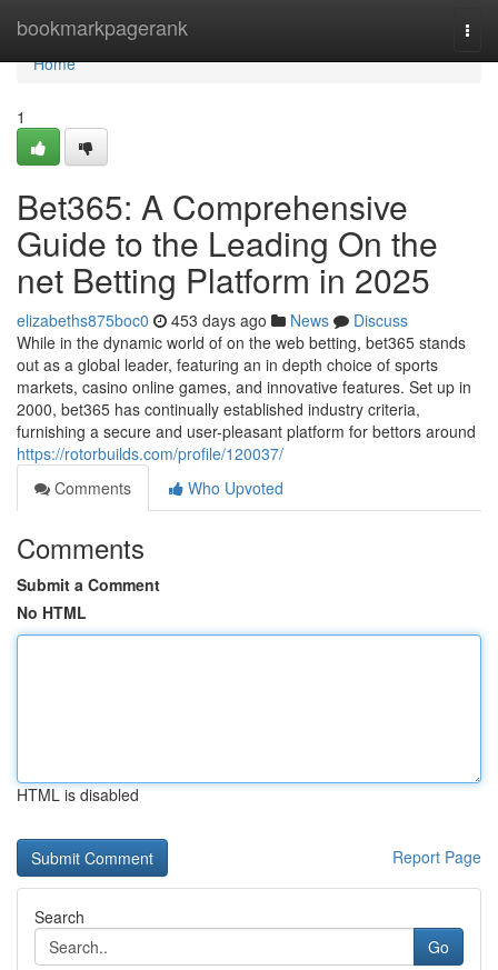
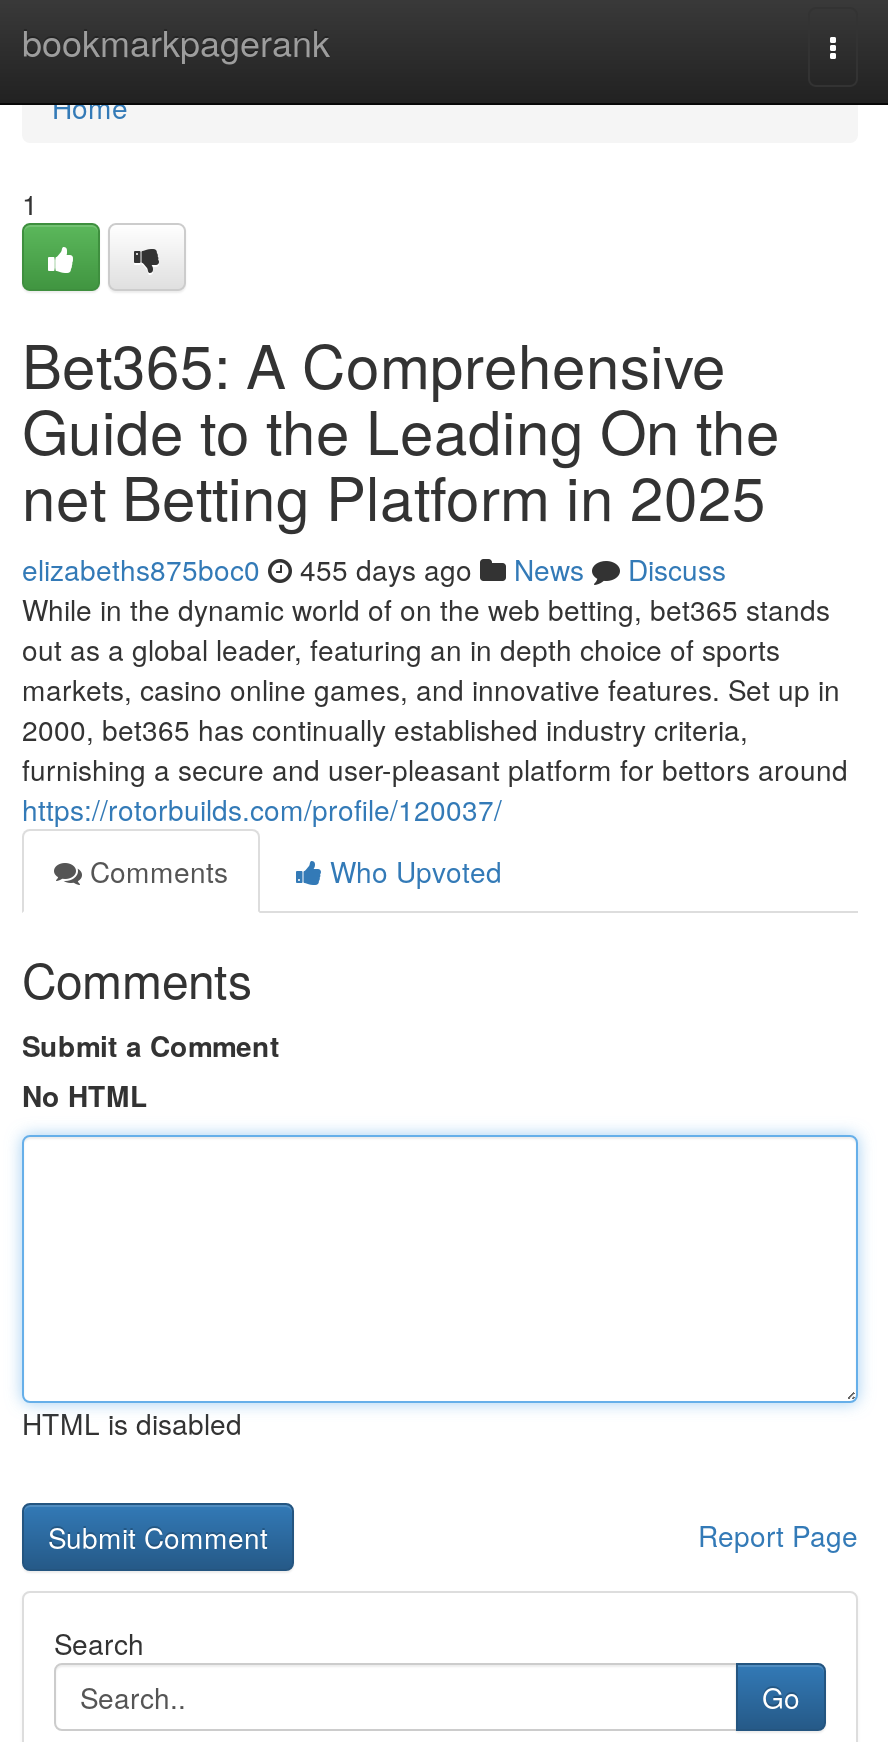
[17,309,408,331] elizabeths875boc0 453 days ago News Discuss -> [22,549,726,589] elizabeths875boc0 455 days ago News Discuss

